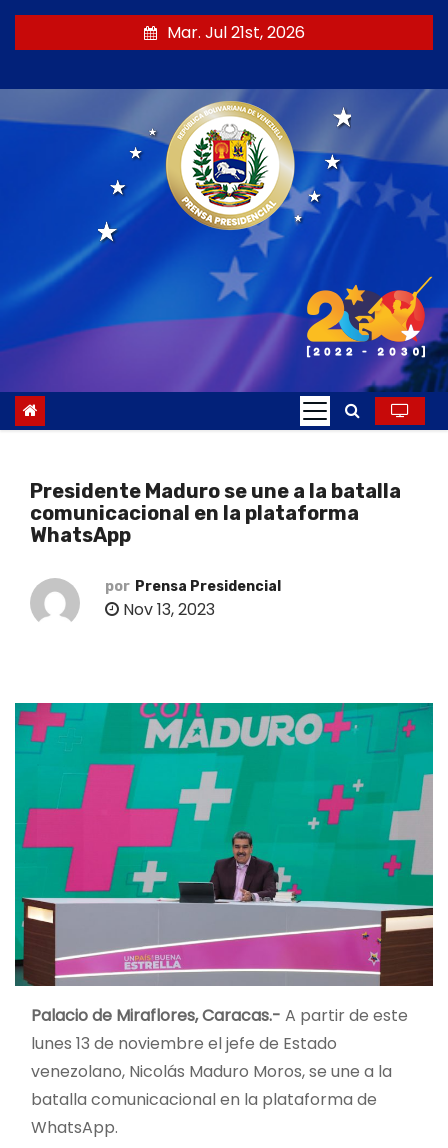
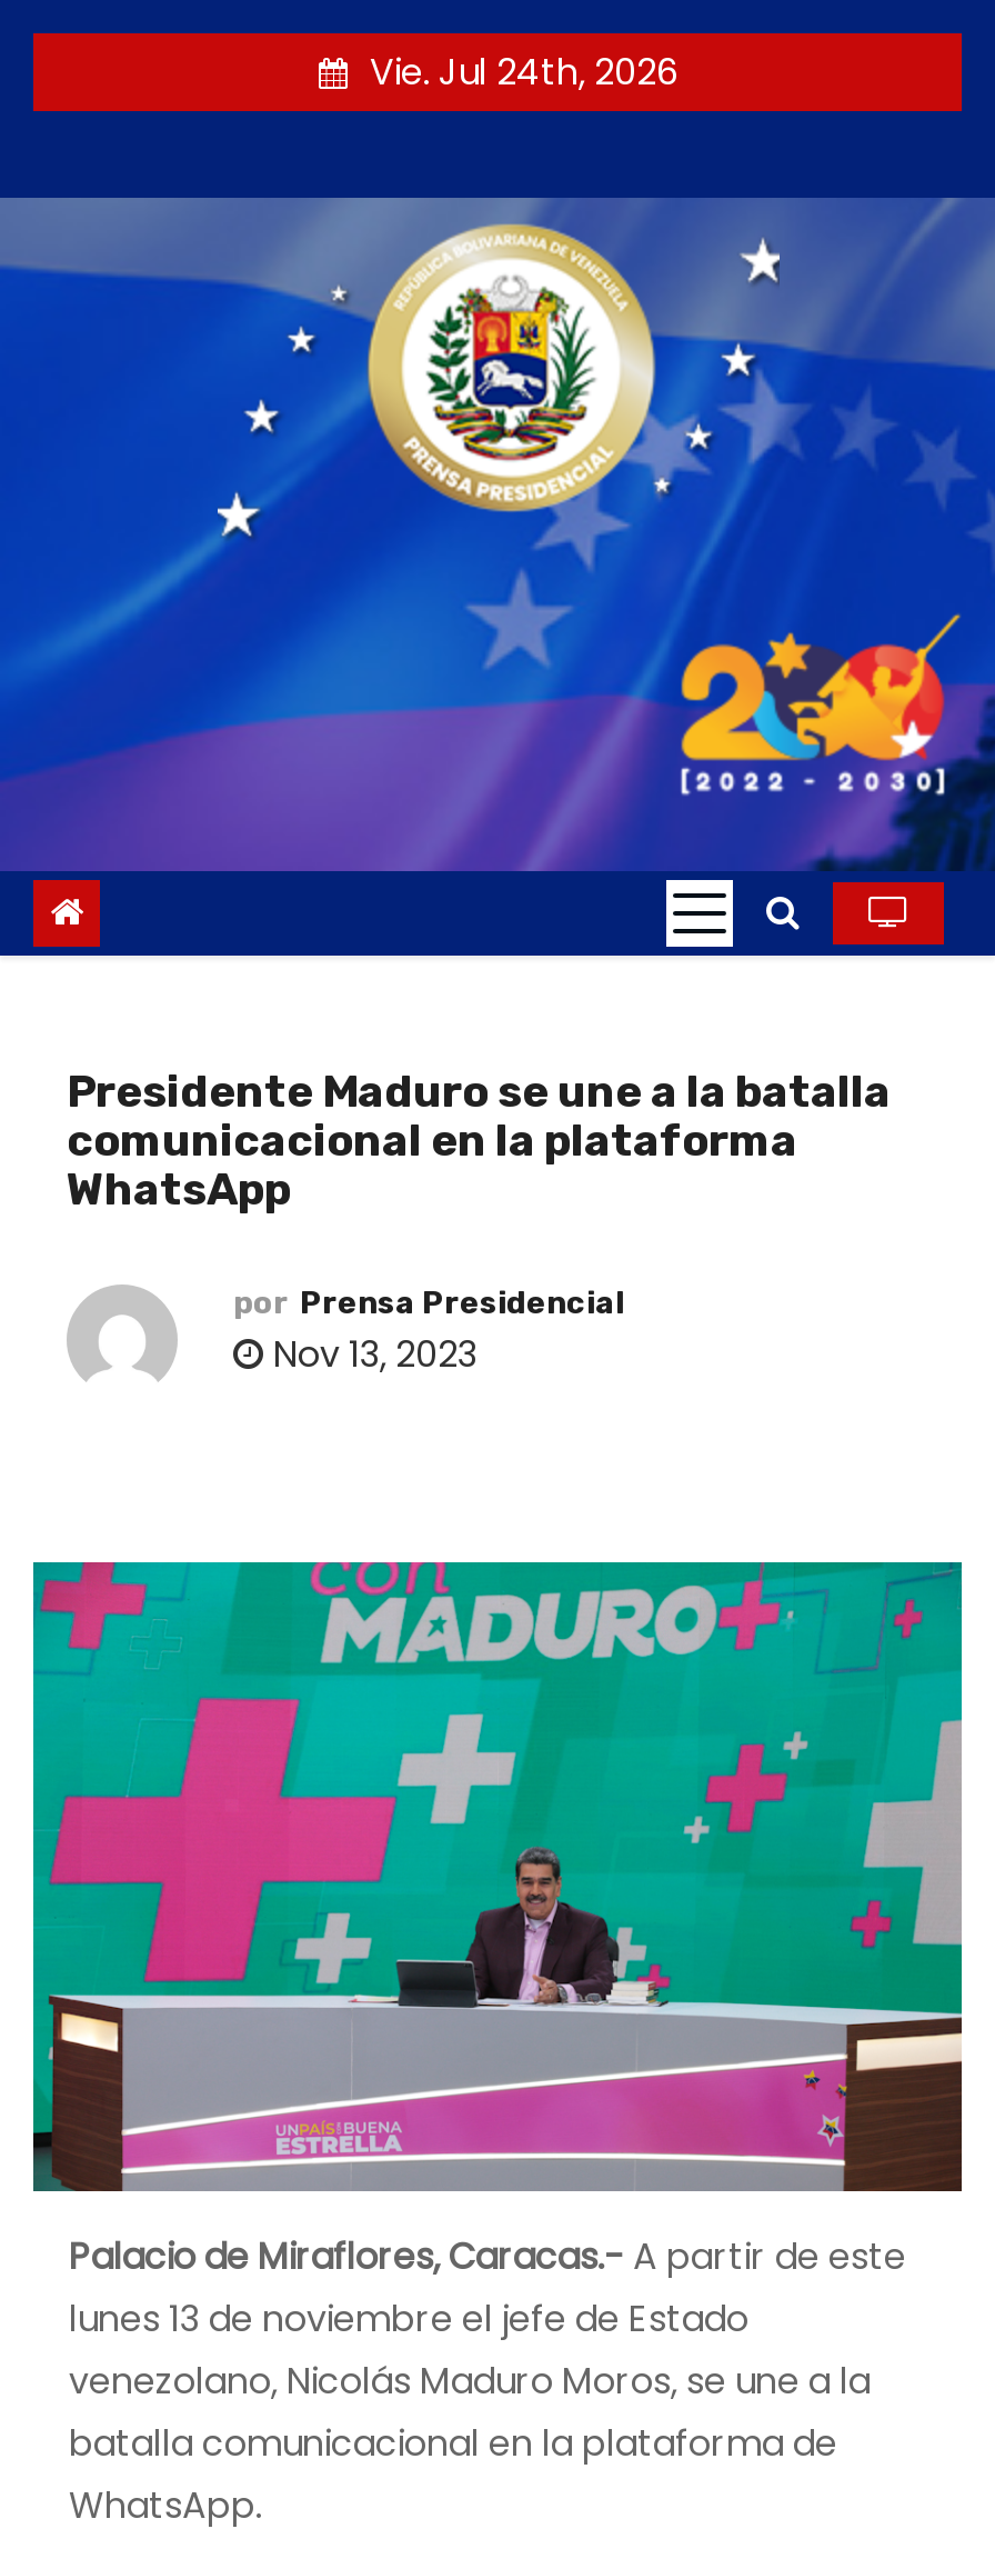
[167,21,305,44] Mar. Jul 21st, 2026 -> [370,47,679,98] Vie. Jul 24th, 2026

